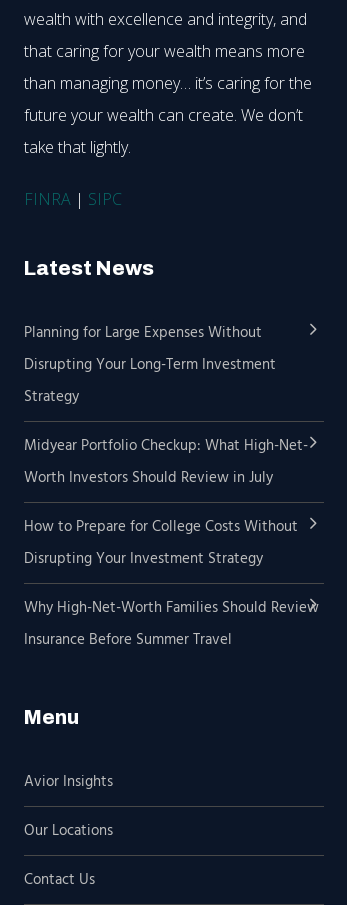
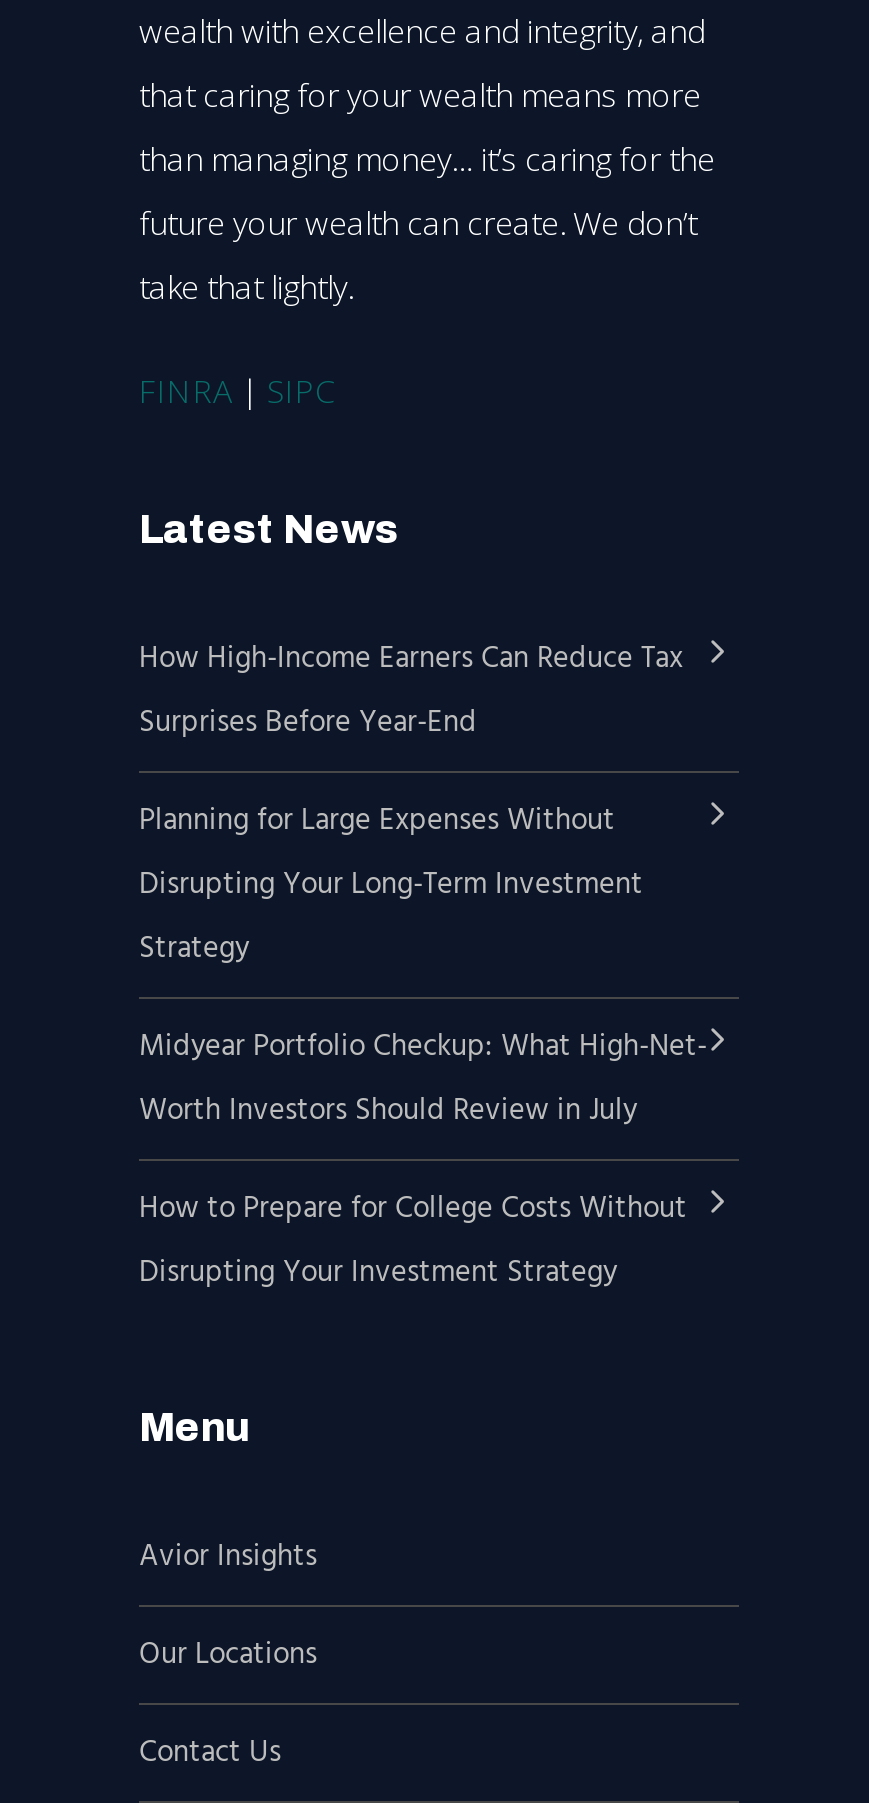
none -> [139,635,683,747] How High-Income Earners Can Reduce Tax | Surprises Before Year-End
moved [24,321,308,571] -> [139,797,707,1297]: Planning for Large Expenses Without | Disrupting Your Long-Term Investment | Strategy | Midyear Portfolio Checkup: What High-Net- | Worth Investors Should Review in July | How to Prepare for College Costs Without | Disrupting Your Investment Strategy
[24,596,319,652] Why High-Net-Worth Families Should Review | Insurance Before Summer Travel -> none

